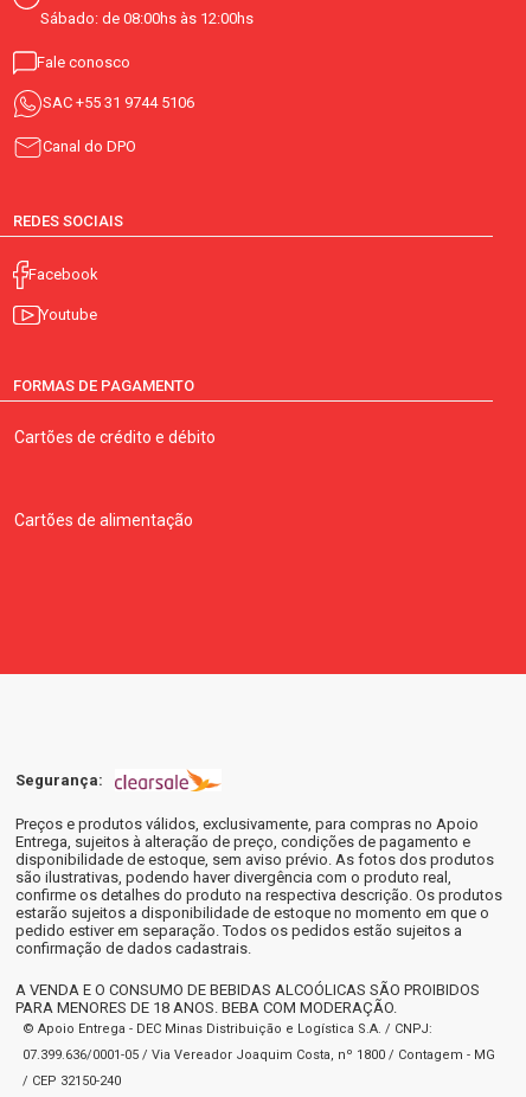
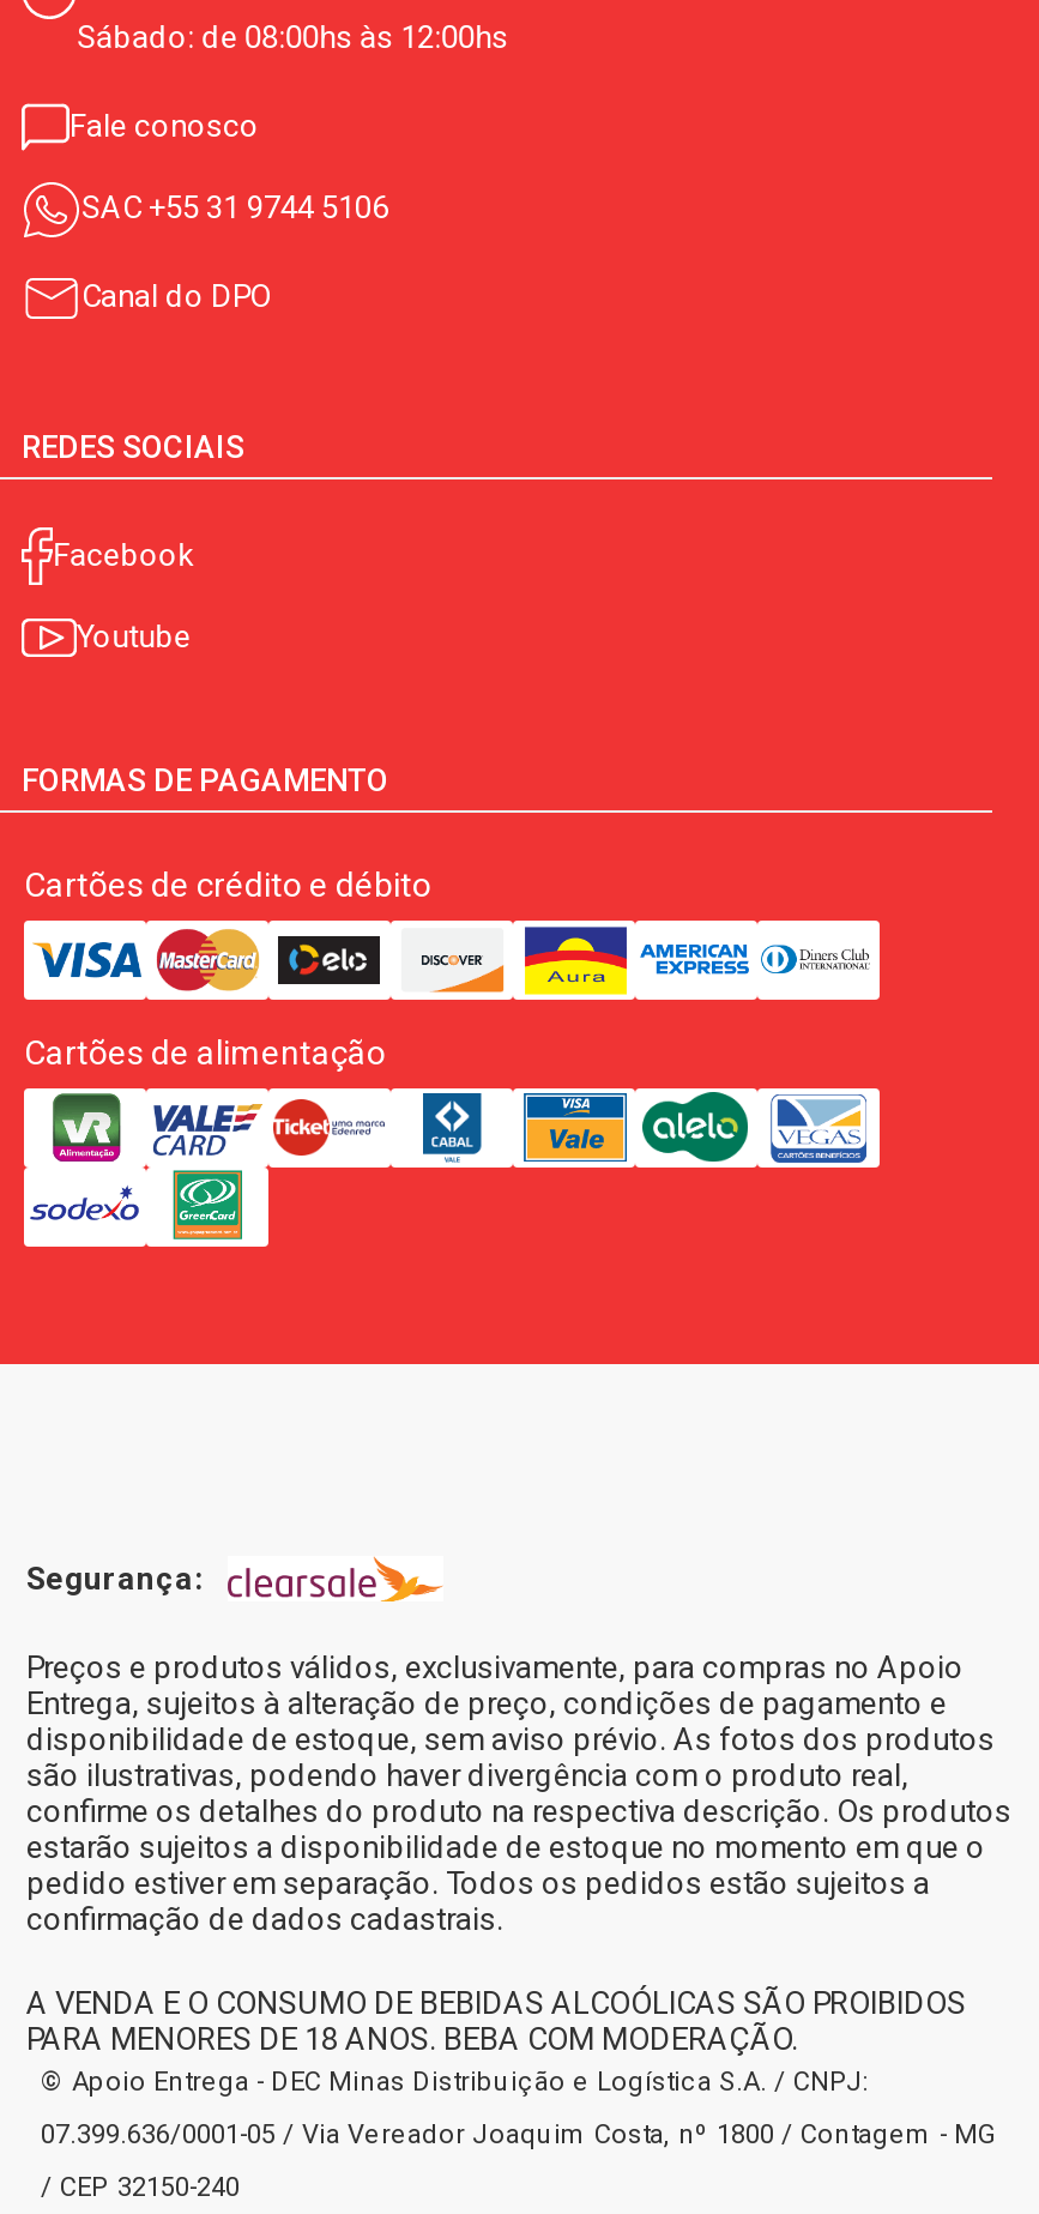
none -> [22,918,882,1002] [image]
none -> [22,1086,882,1249] [image]

